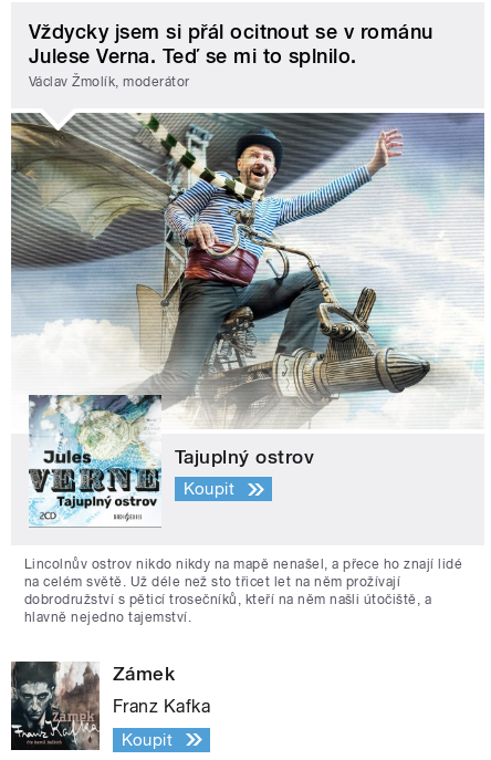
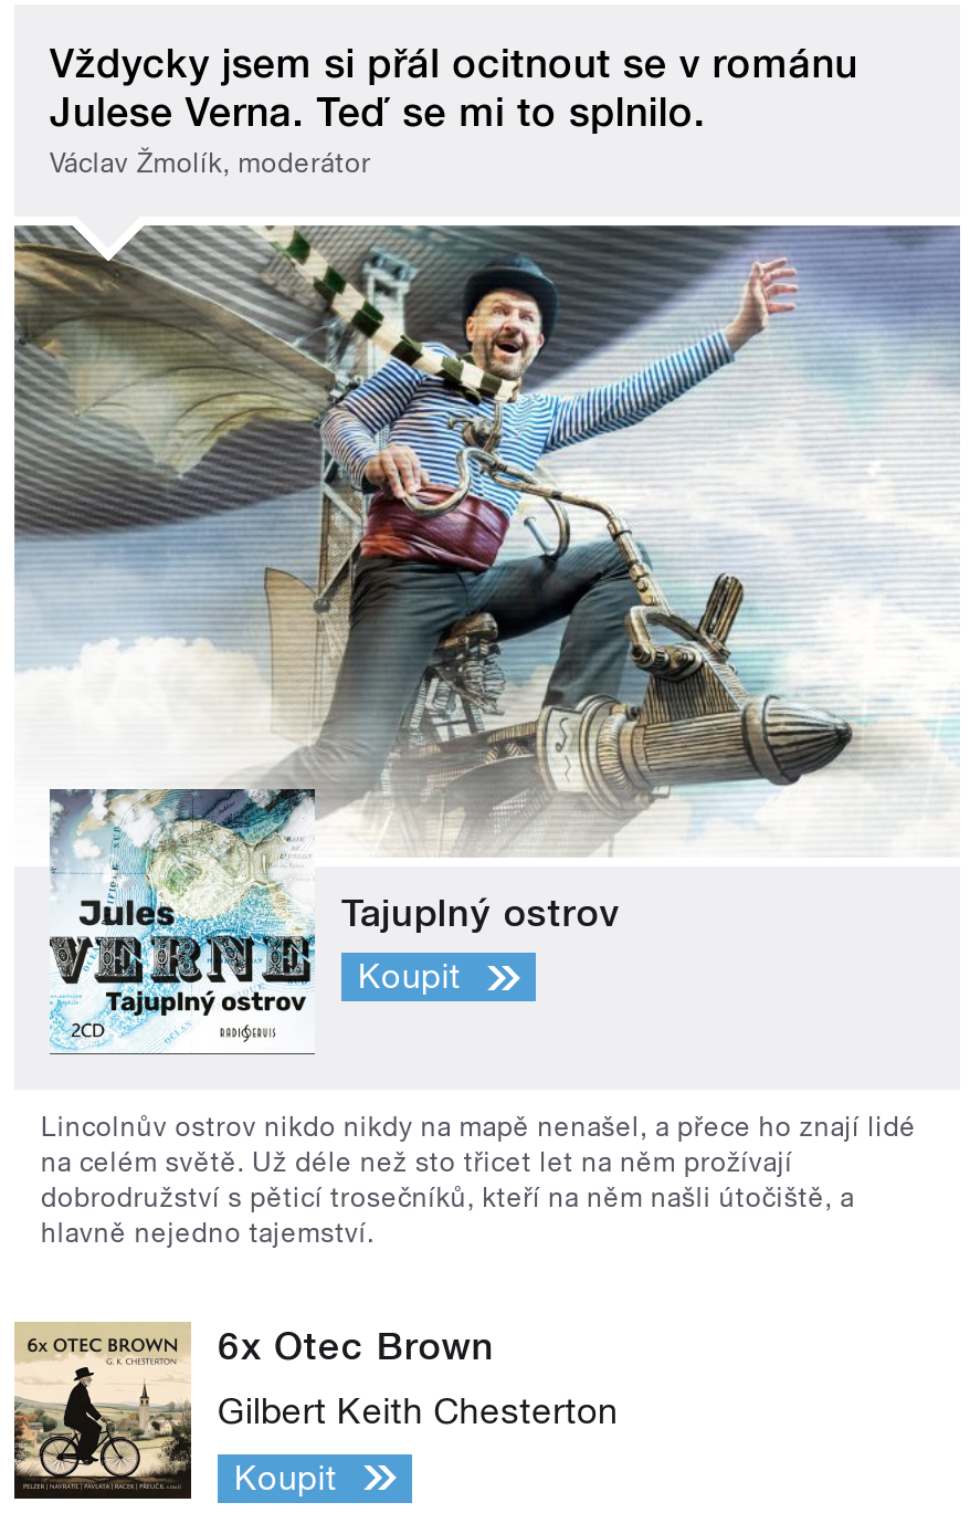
[10,660,175,751] [image] | Zámek -> [12,1322,494,1501] [image] | 6x Otec Brown
[113,696,210,717] Franz Kafka -> [218,1390,619,1432] Gilbert Keith Chesterton

